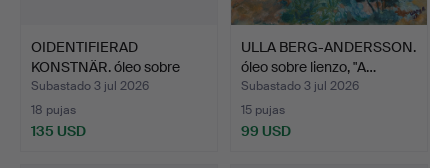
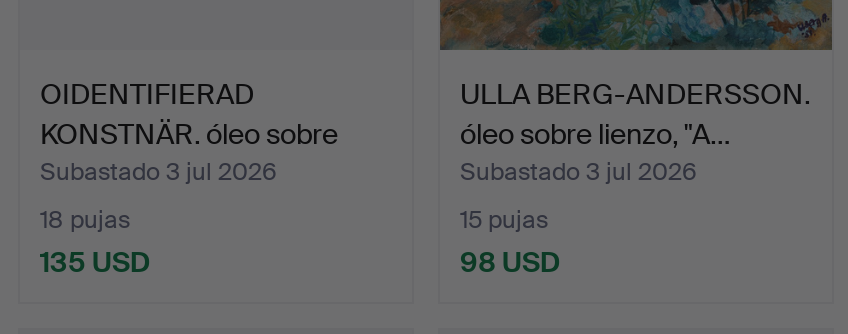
[241,122,291,140] 99 USD -> [460,244,560,280] 98 USD

